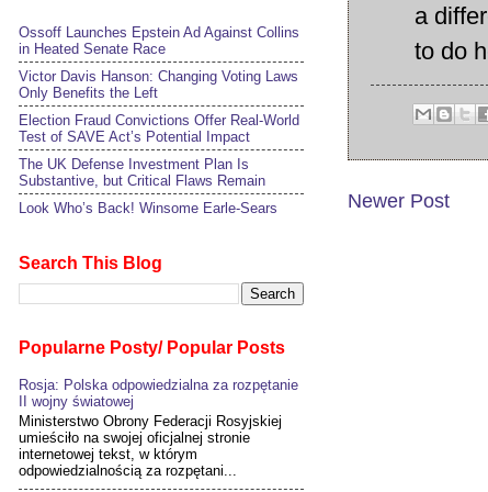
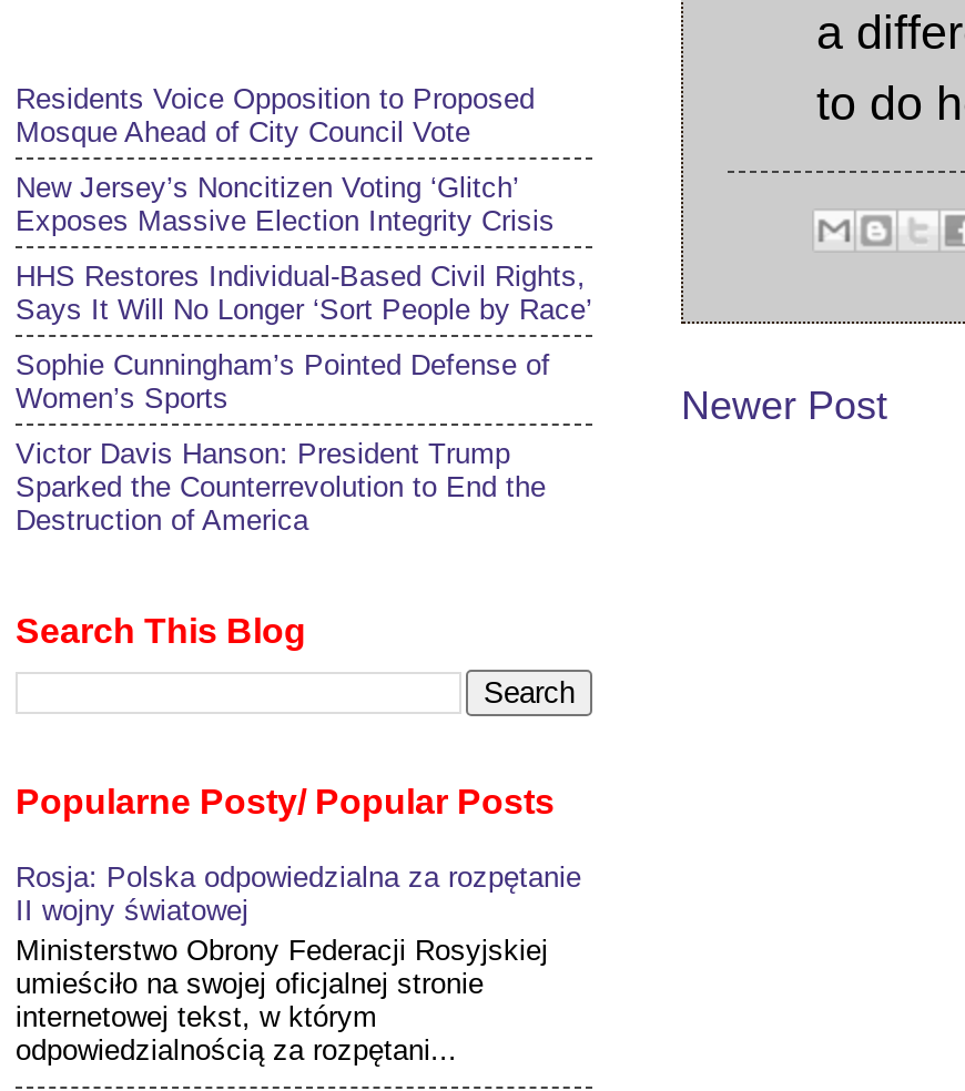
[19,24,299,57] Ossoff Launches Epstein Ad Against Collins | in Heated Senate Race -> [16,82,535,148] Residents Voice Opposition to Proposed | Mosque Ahead of City Council Vote
[19,68,298,101] Victor Davis Hanson: Changing Voting Laws | Only Benefits the Left -> [16,170,555,237] New Jersey’s Noncitizen Voting ‘Glitch’ | Exposes Massive Election Integrity Crisis
[19,112,299,145] Election Fraud Convictions Offer Real-World | Test of SAVE Act’s Potential Impact -> [16,259,592,326] HHS Restores Individual-Based Civil Rights, | Says It Will No Longer ‘Sort People by Race’
[19,156,265,189] The UK Defense Investment Plan Is | Substantive, but Critical Flaws Remain -> [16,348,550,414] Sophie Cunningham’s Pointed Defense of | Women’s Sports
[19,200,277,216] Look Who’s Back! Winsome Earle-Sears -> [16,436,546,536] Victor Davis Hanson: President Trump | Sparked the Counterrevolution to End the | Destruction of America

